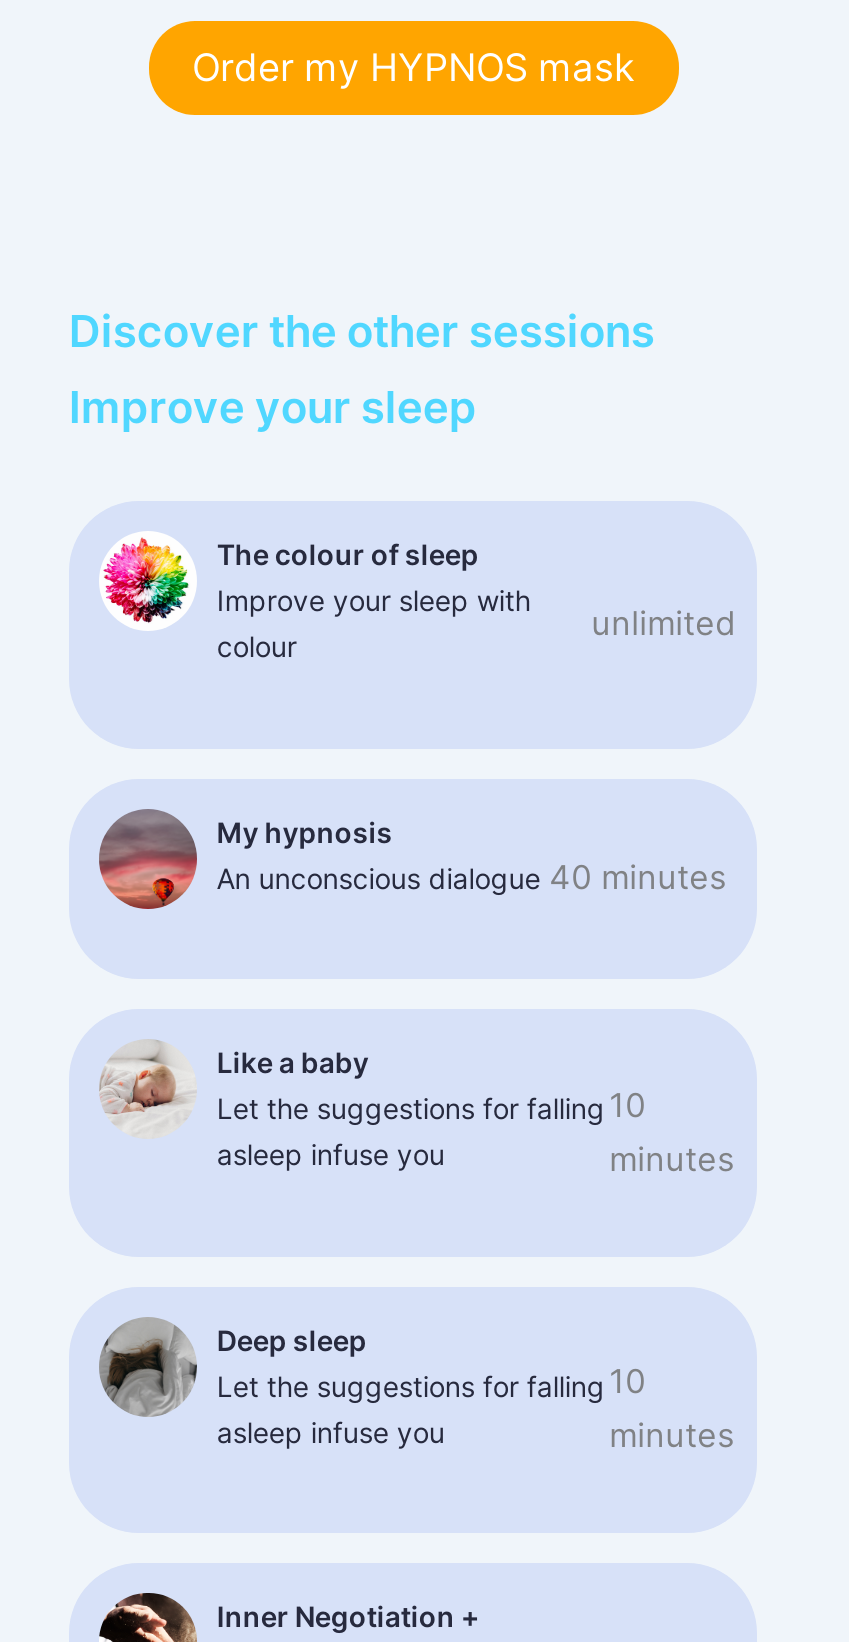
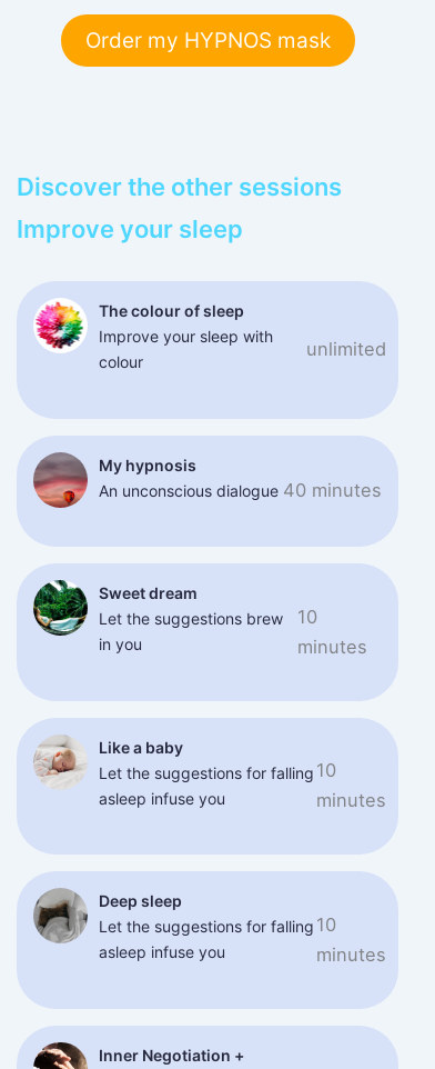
none -> [32,579,283,653] [image] | Sweet dream | Let the suggestions brew | in you
none -> [297,605,367,658] 10 | minutes

